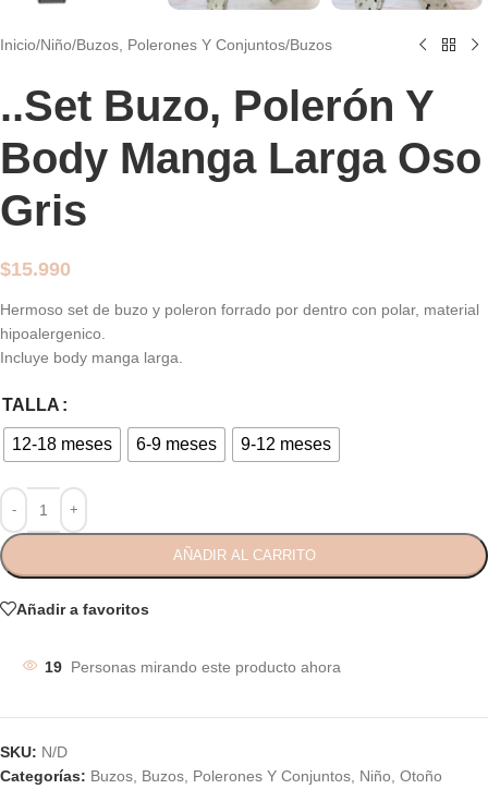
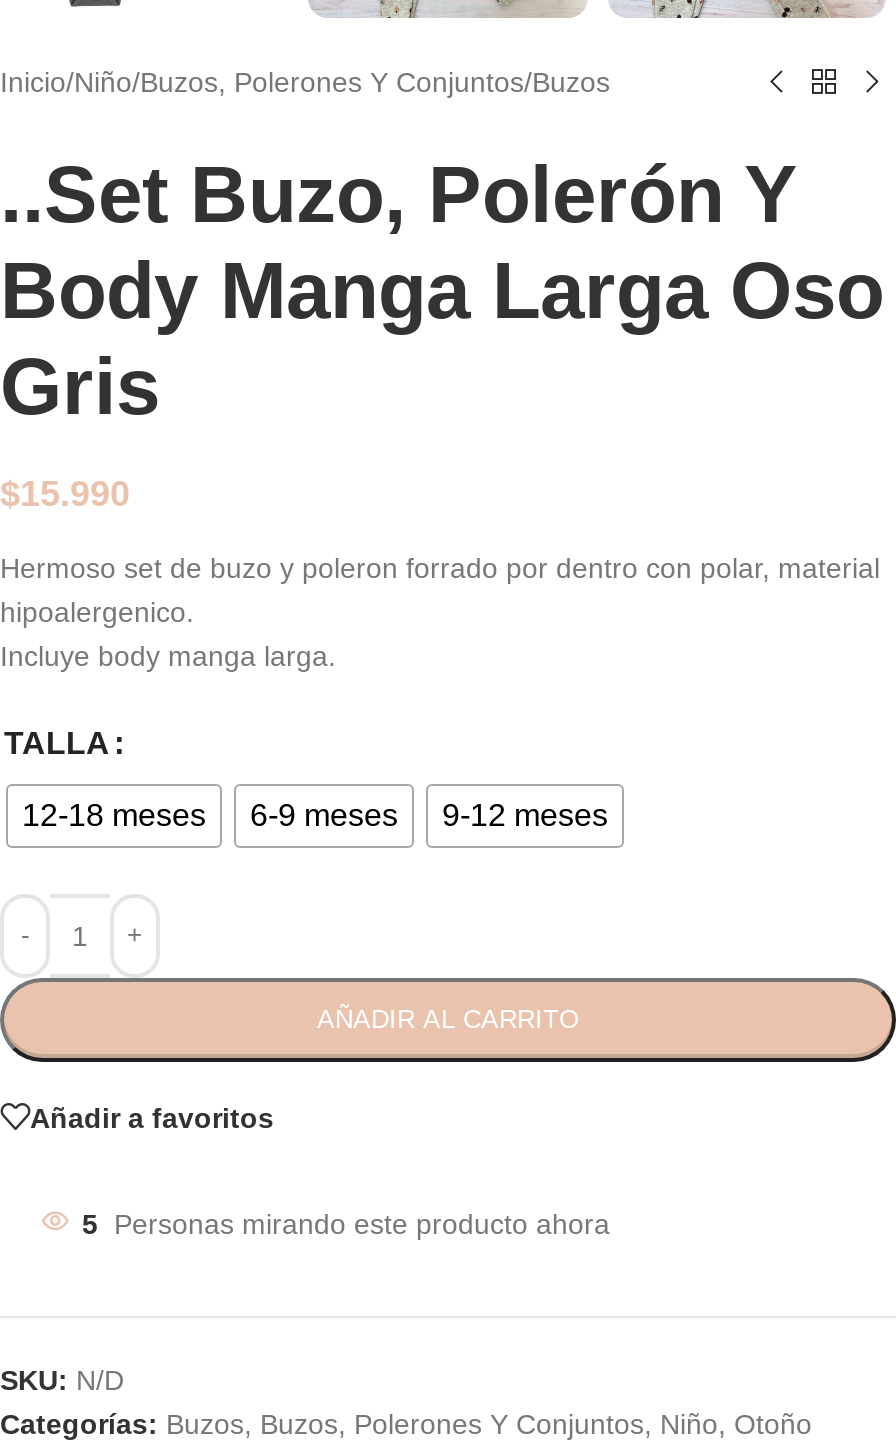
[45,659,341,676] 19 Personas mirando este producto ahora -> [82,1209,610,1241] 5 Personas mirando este producto ahora

